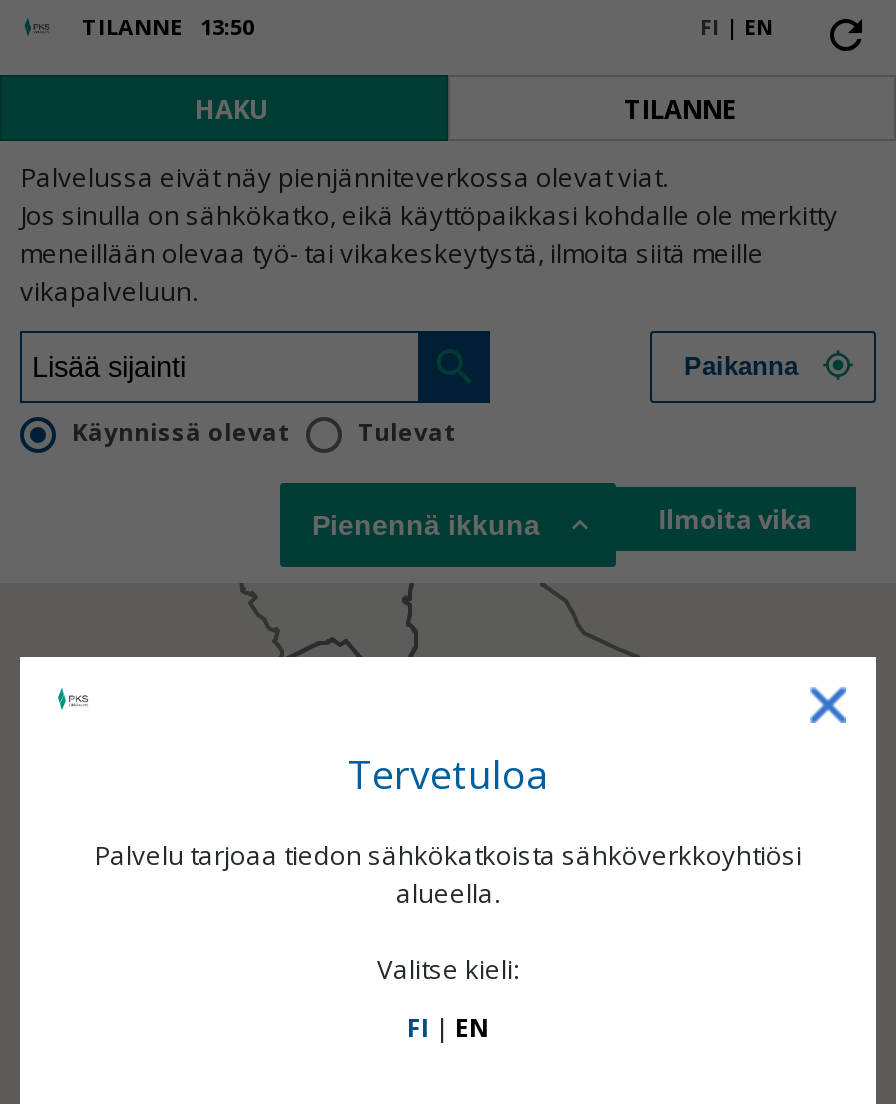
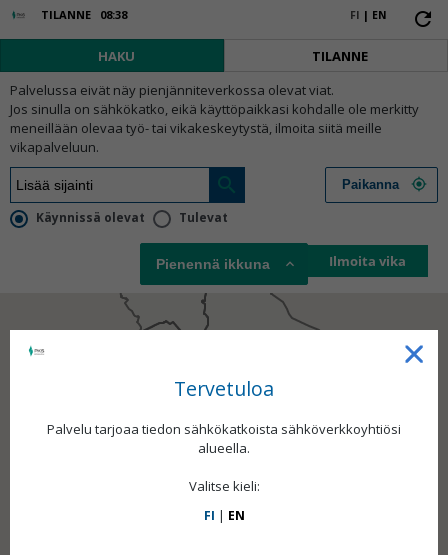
[82,11,254,41] TILANNE 13:50 -> [41,7,127,22] TILANNE 08:38

